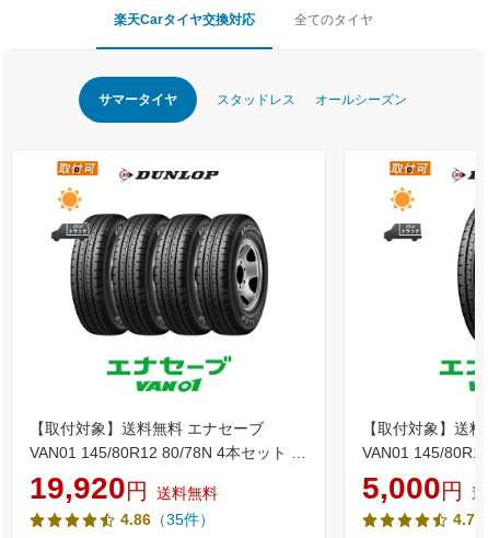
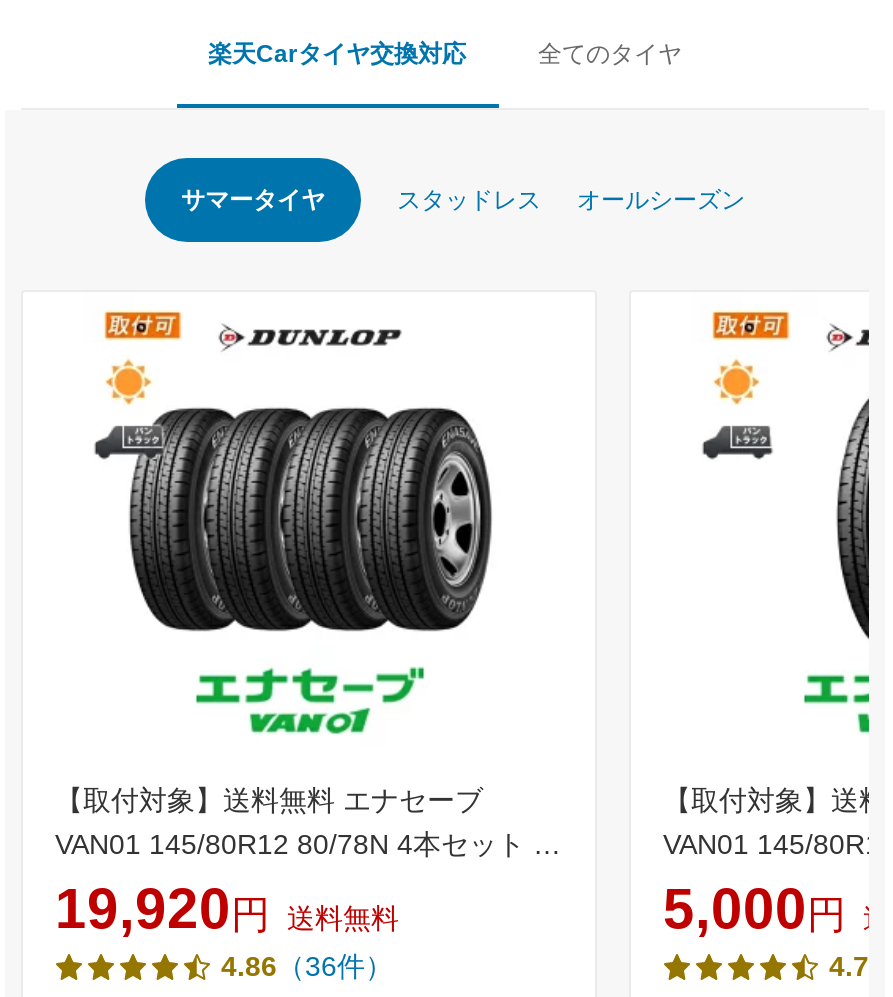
[120,511,214,529] 4.86（35件） -> [221,950,393,983] 4.86（36件）

